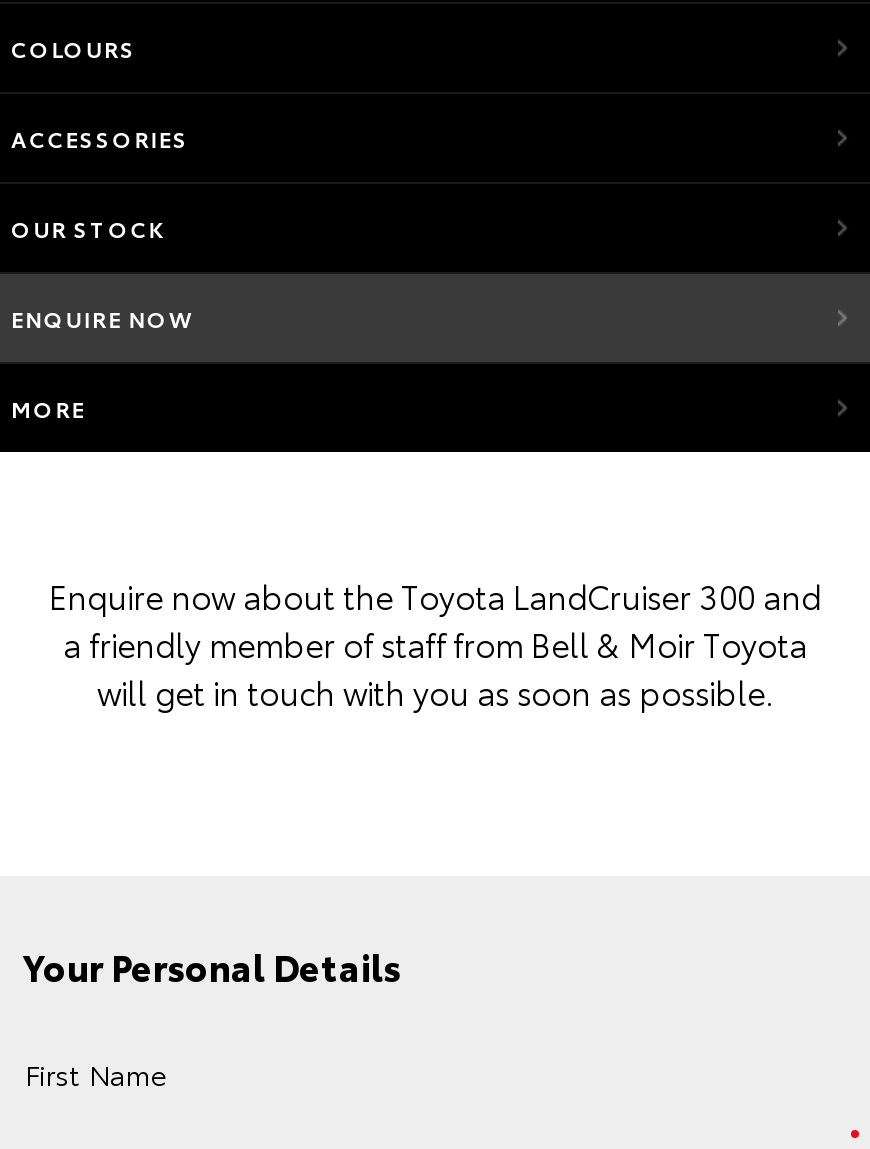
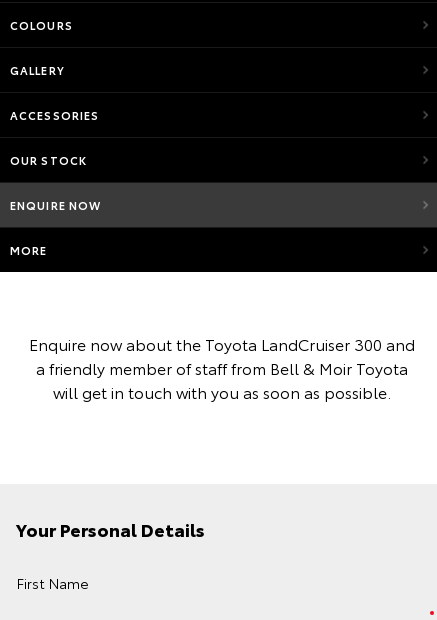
none -> [10,62,65,78] GALLERY

